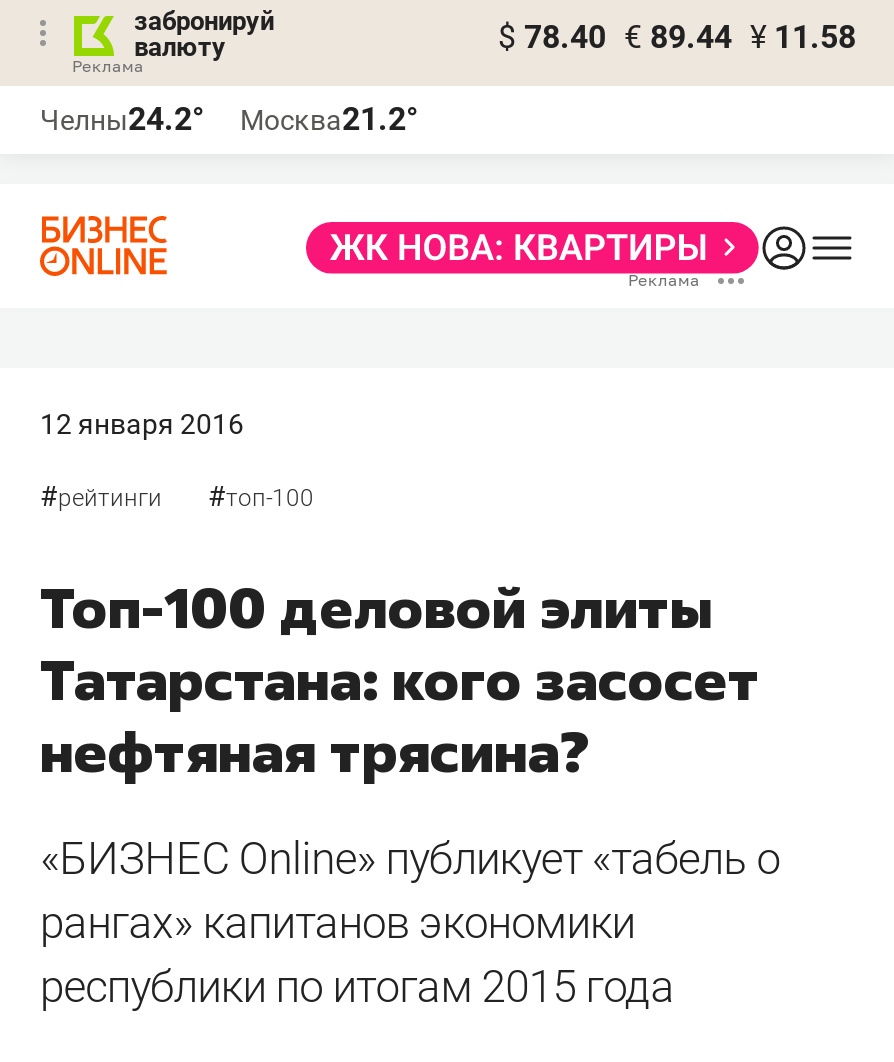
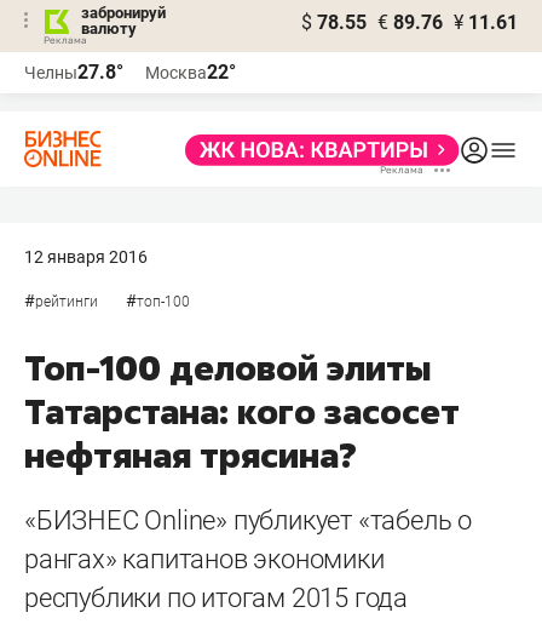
[498,18,856,56] $ 78.40 € 89.44 ¥ 11.58 -> [301,11,518,34] $ 78.55 € 89.76 ¥ 11.61
[40,100,204,138] Челны24.2° -> [24,61,123,84] Челны27.8°
[240,100,418,138] Москва21.2° -> [145,61,236,84] Москва22°

